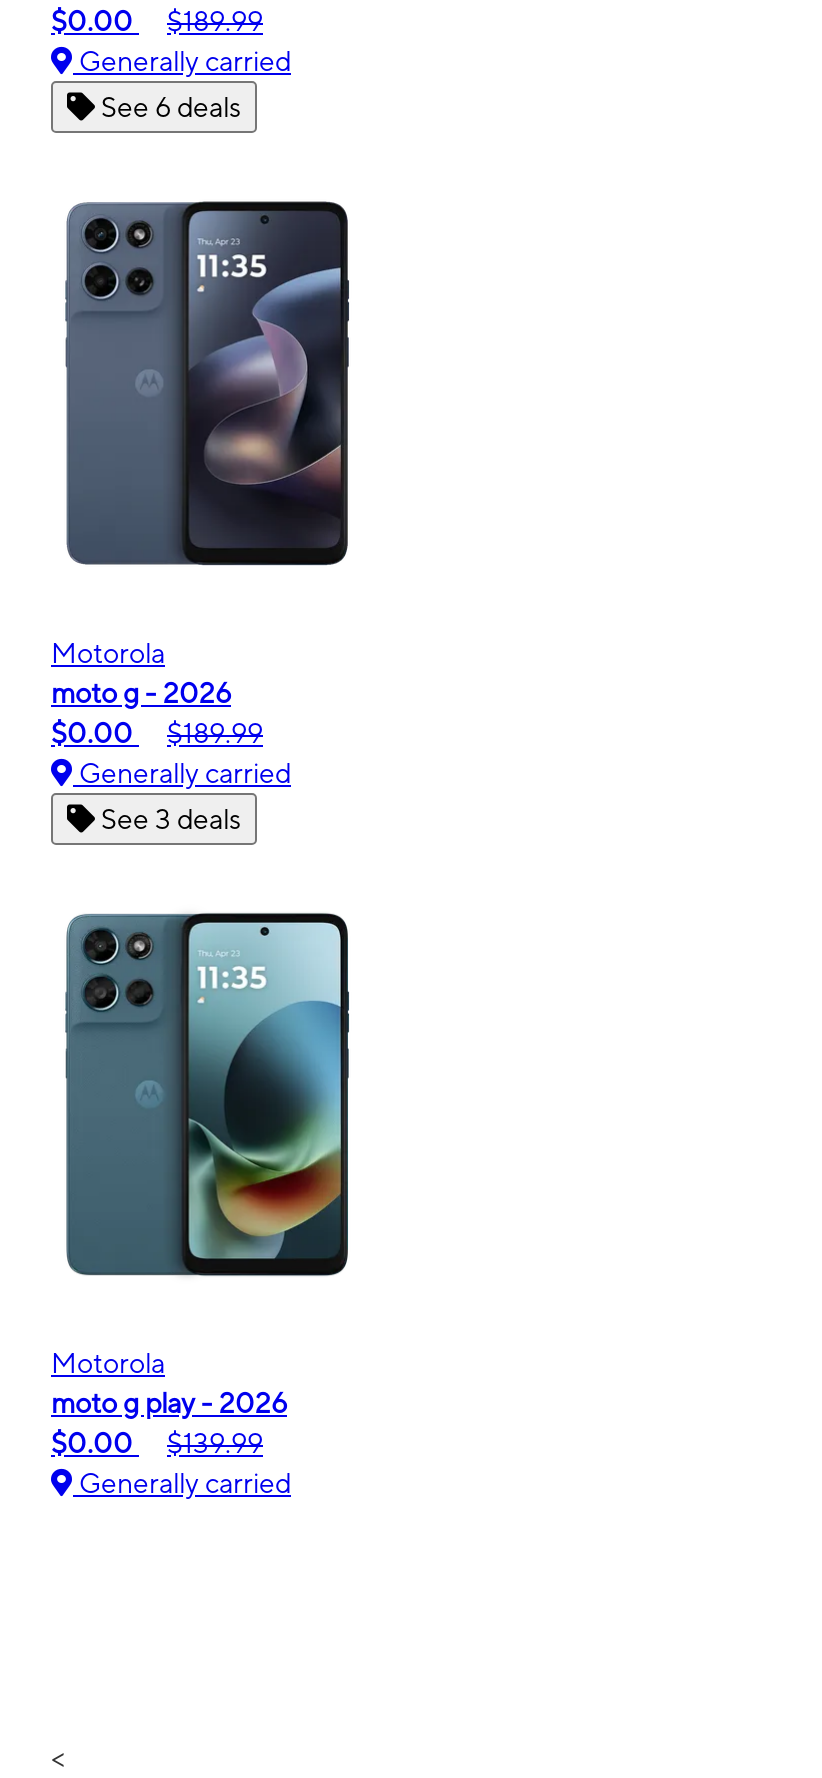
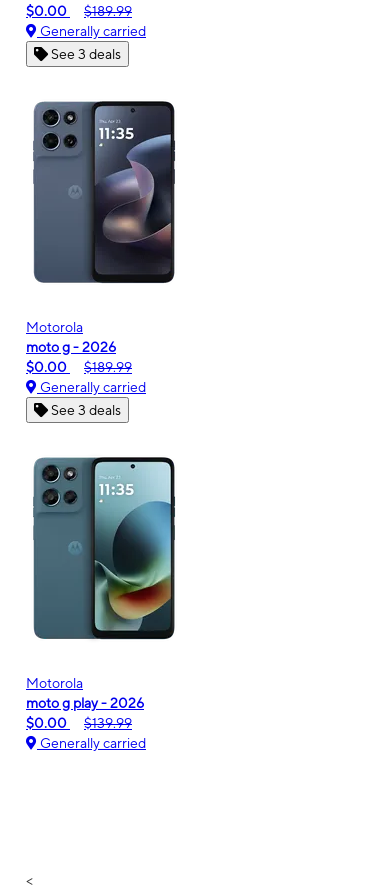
[101,92,241,124] See 6 deals -> [51,46,121,62] See 3 deals

